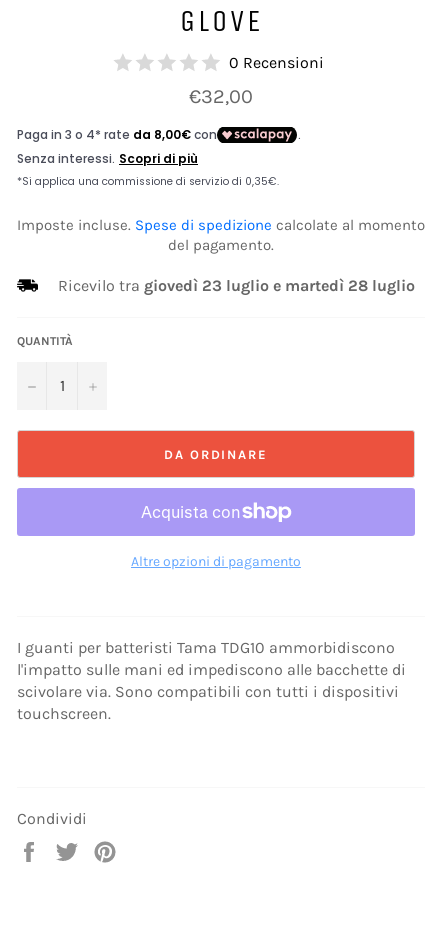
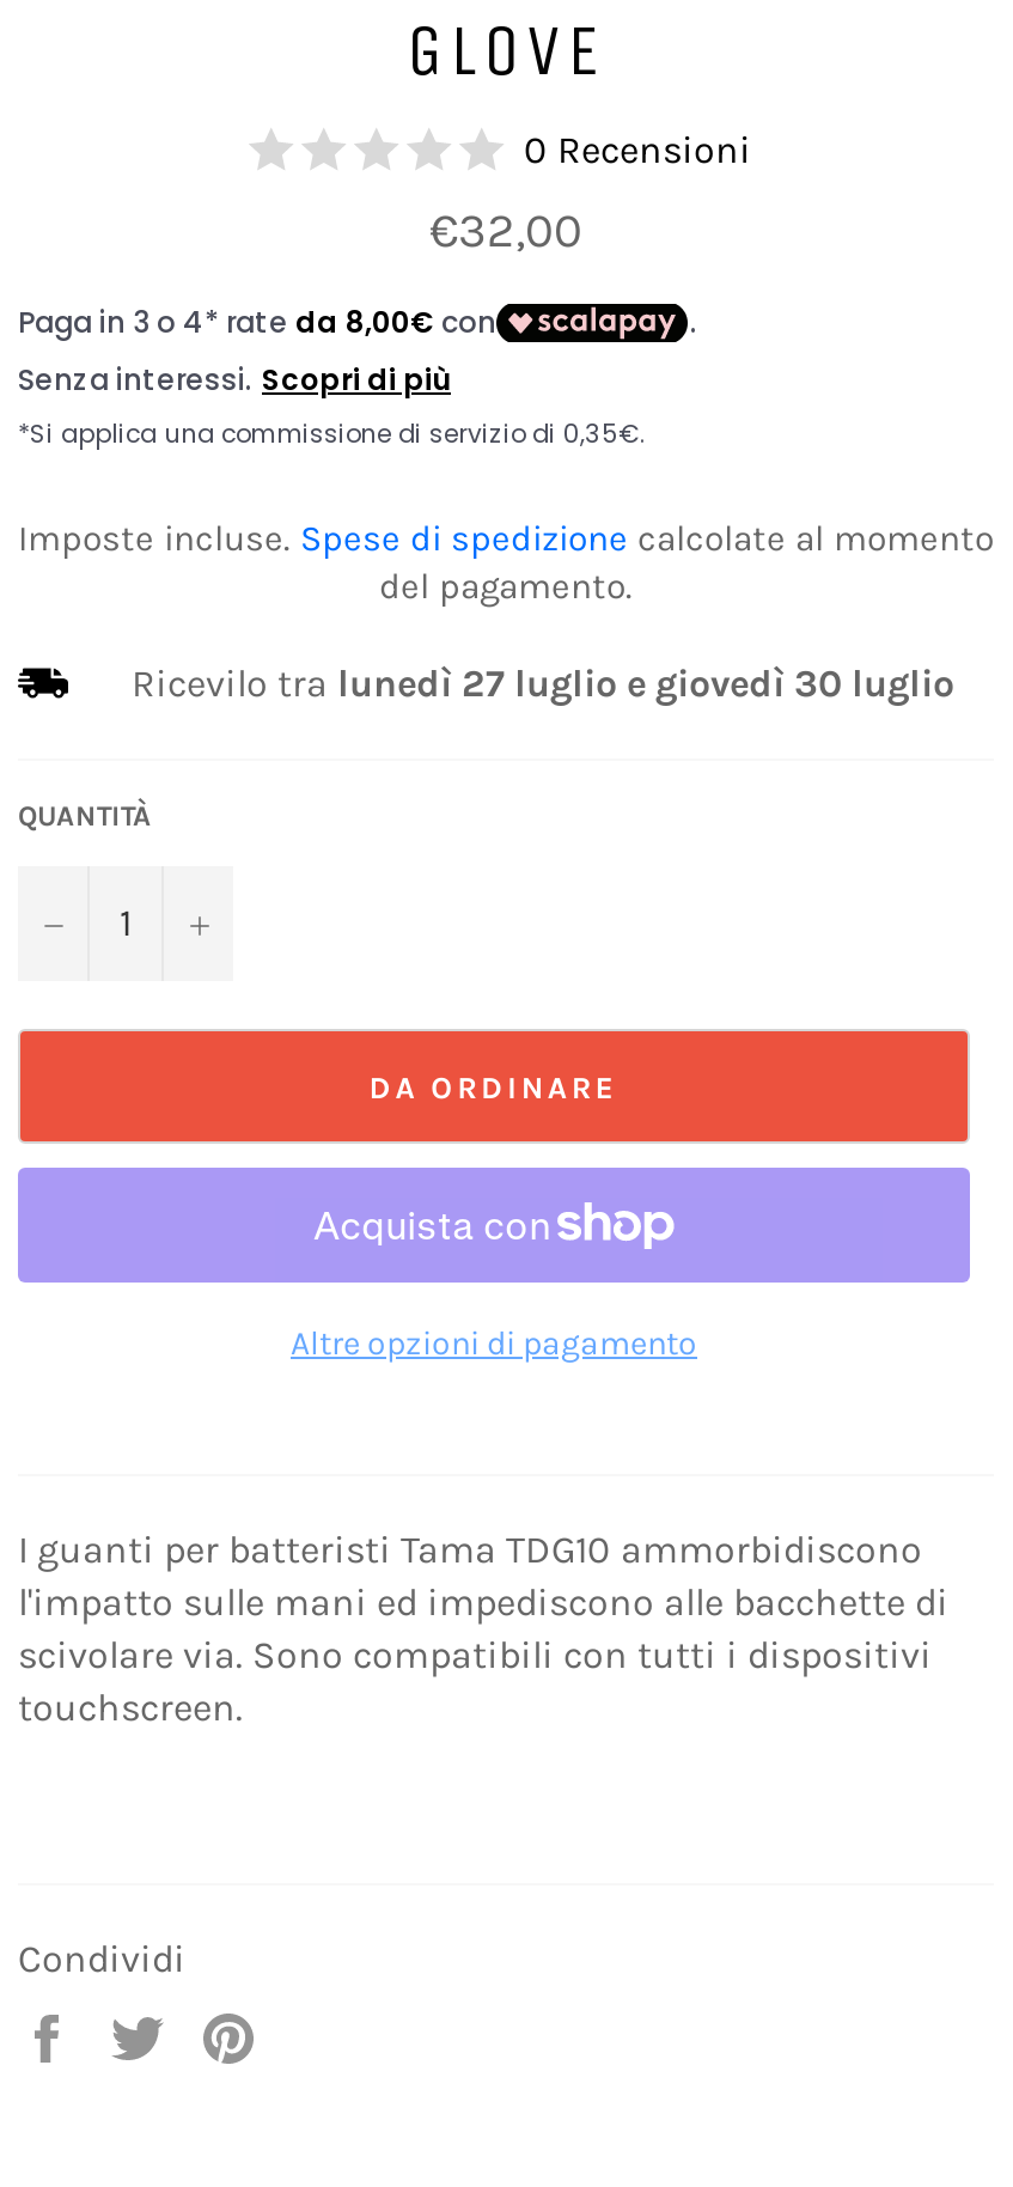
[58,276,415,295] Ricevilo tra giovedì 23 luglio e martedì 28 luglio -> [132,661,954,706] Ricevilo tra lunedì 27 luglio e giovedì 30 luglio

